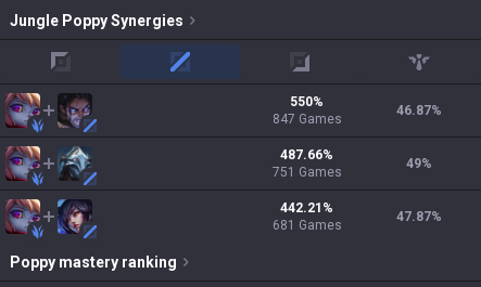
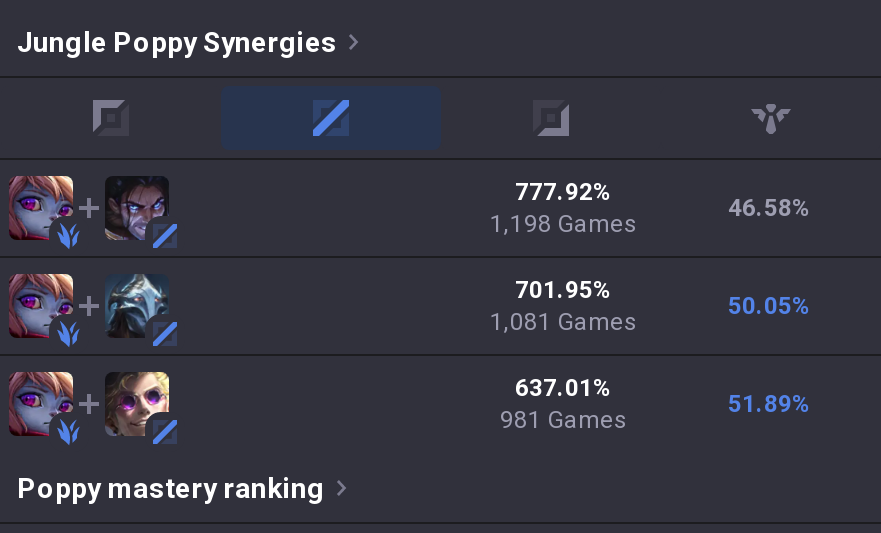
[290,94,324,109] 550% -> [515,178,613,206] 777.92%
[396,103,441,118] 46.87% -> [728,194,812,222] 46.58%
[272,112,341,127] 847 Games -> [490,210,638,238] 1,198 Games
[280,147,333,162] 487.66% -> [515,276,613,304] 701.95%
[406,156,432,171] 49% -> [728,292,812,320] 50.05%
[272,165,341,180] 751 Games -> [490,308,638,336] 1,081 Games
[56,198,93,235] [image] -> [103,370,171,436] [image]
[280,200,333,216] 442.21% -> [515,374,613,402] 637.01%
[396,209,441,224] 47.87% -> [728,390,812,418] 51.89%
[272,218,341,233] 681 Games -> [500,406,628,434] 981 Games

